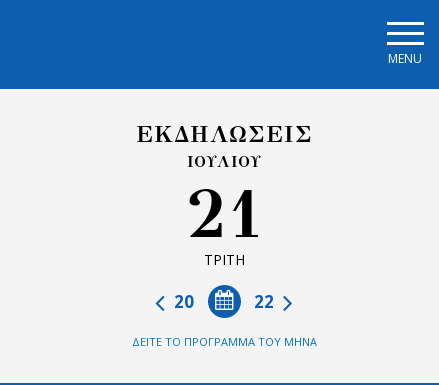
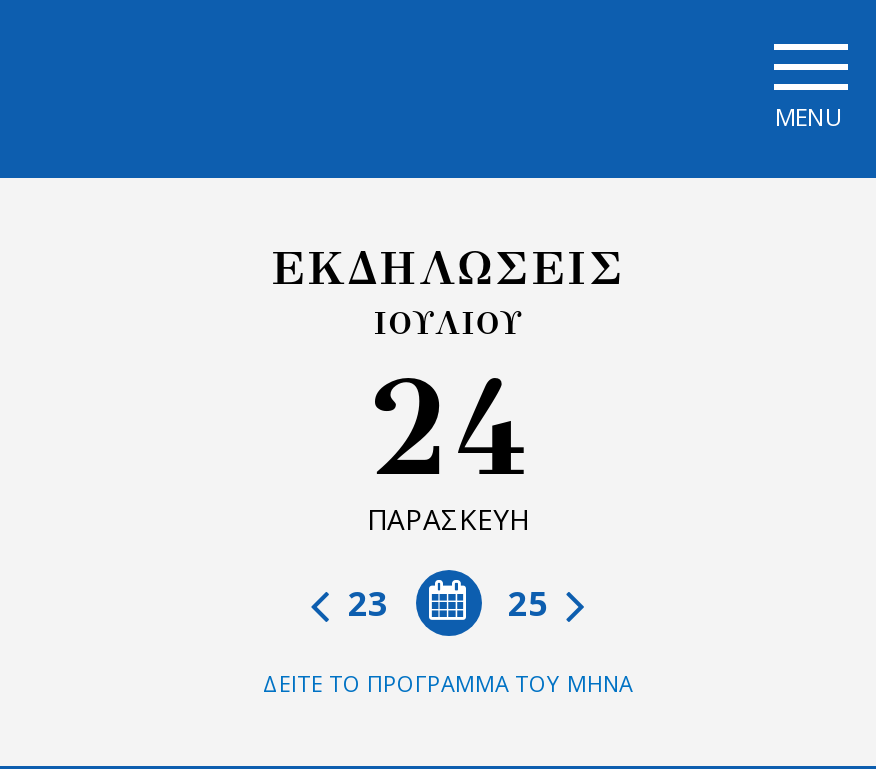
[185,173,263,269] 21 | ΤΡΙΤΗ -> [366,346,530,538] 24 | ΠΑΡΑΣΚΕΥΗ
[170,290,278,313] 22 | 20 -> [340,580,556,626] 25 | 23

